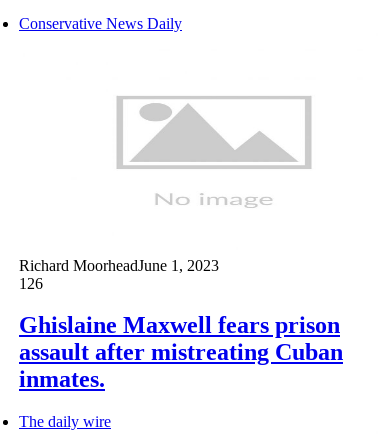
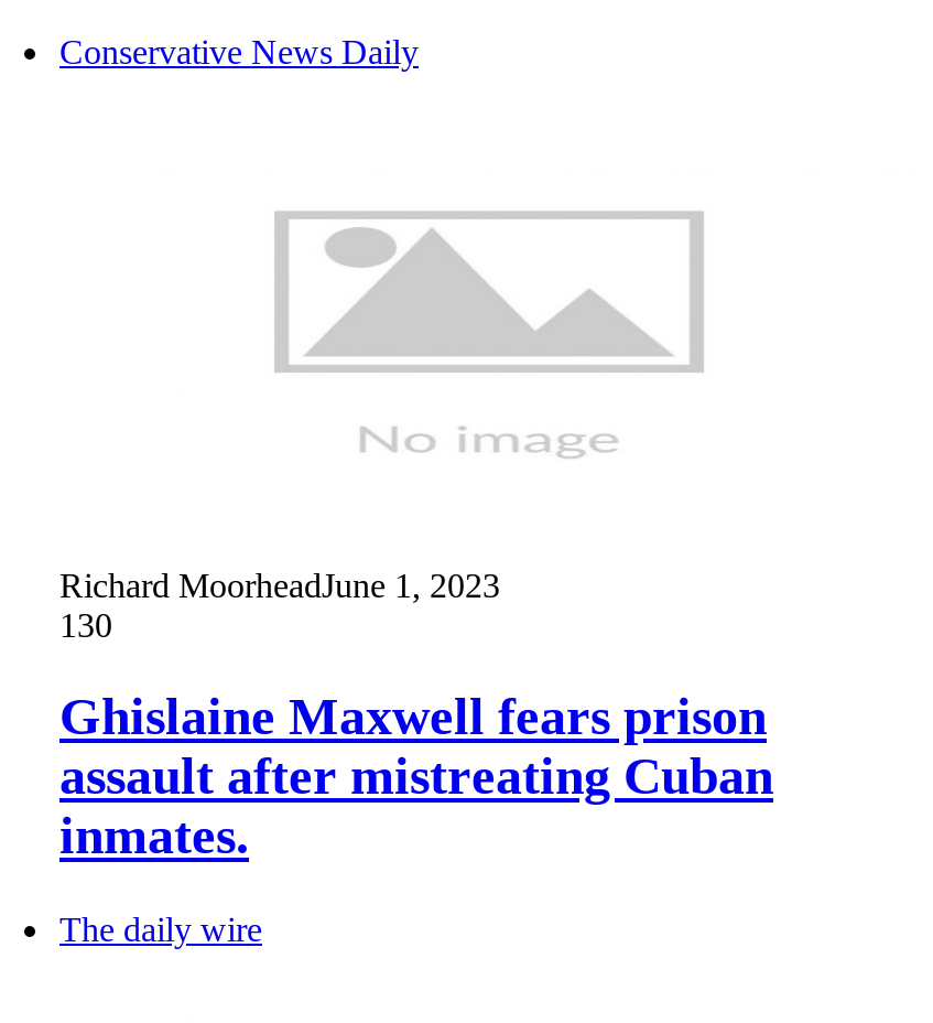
[19,275,43,292] 126 -> [59,605,112,643] 130

